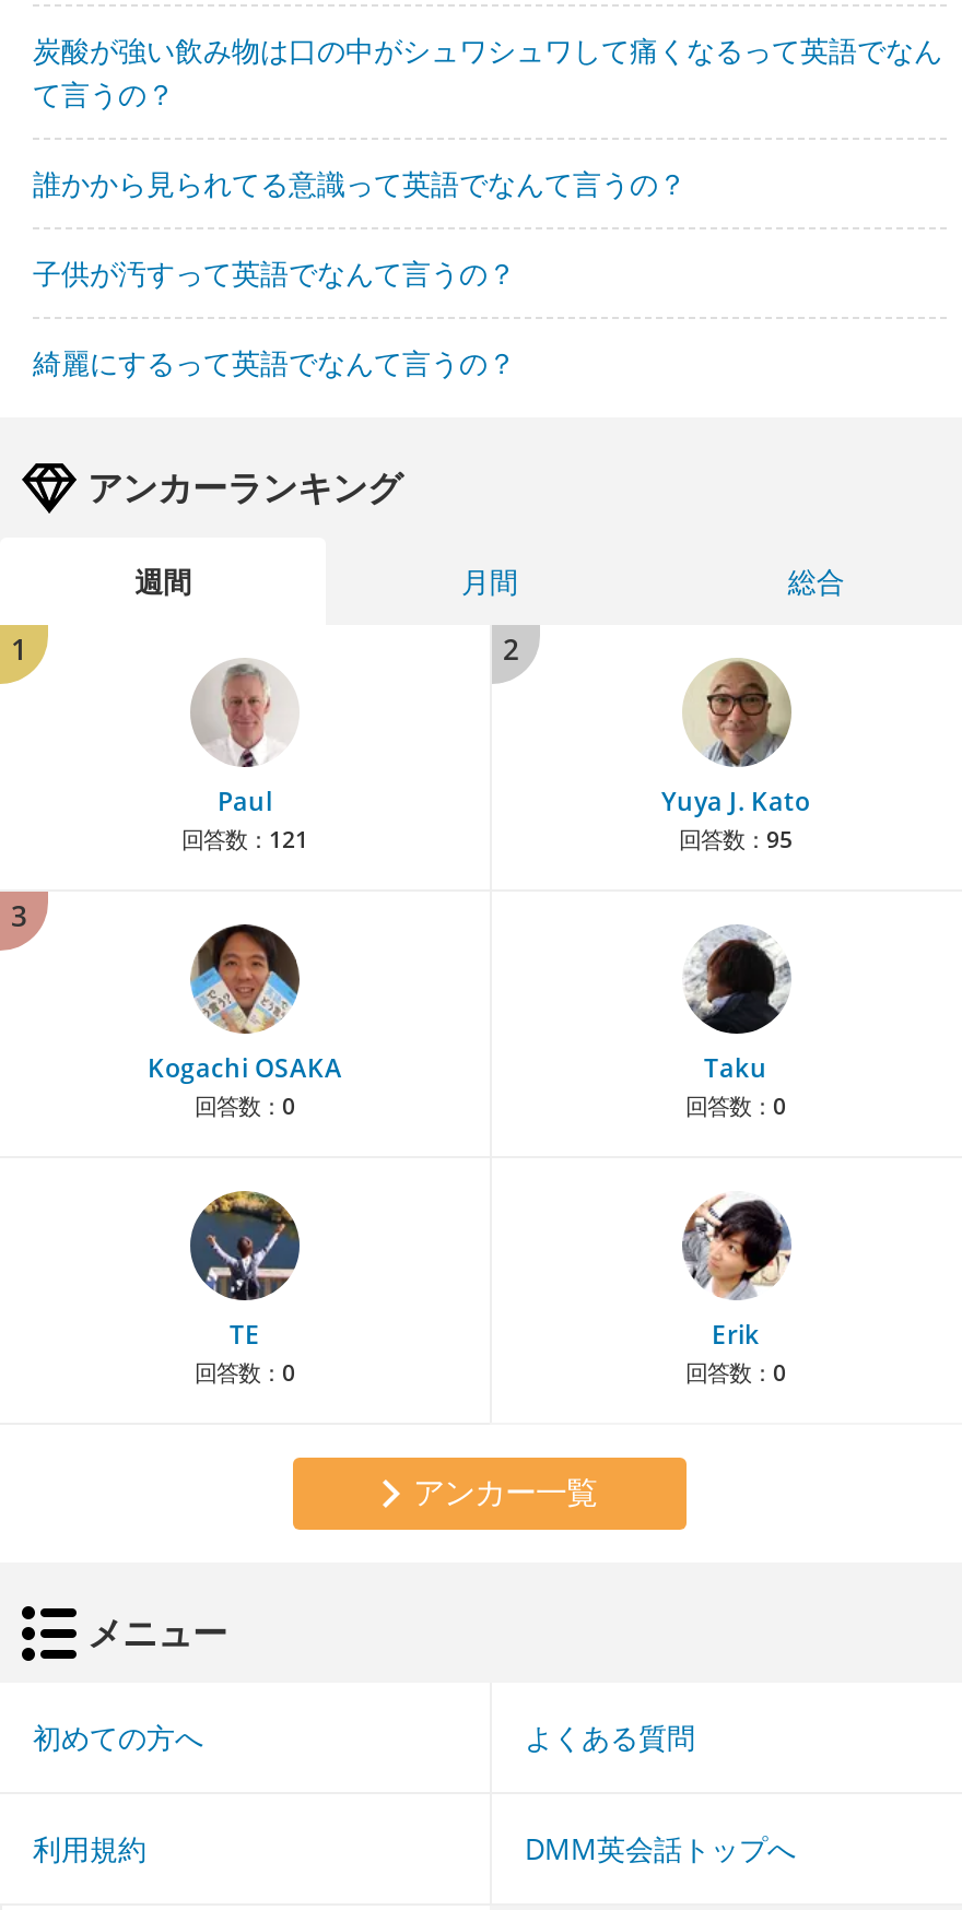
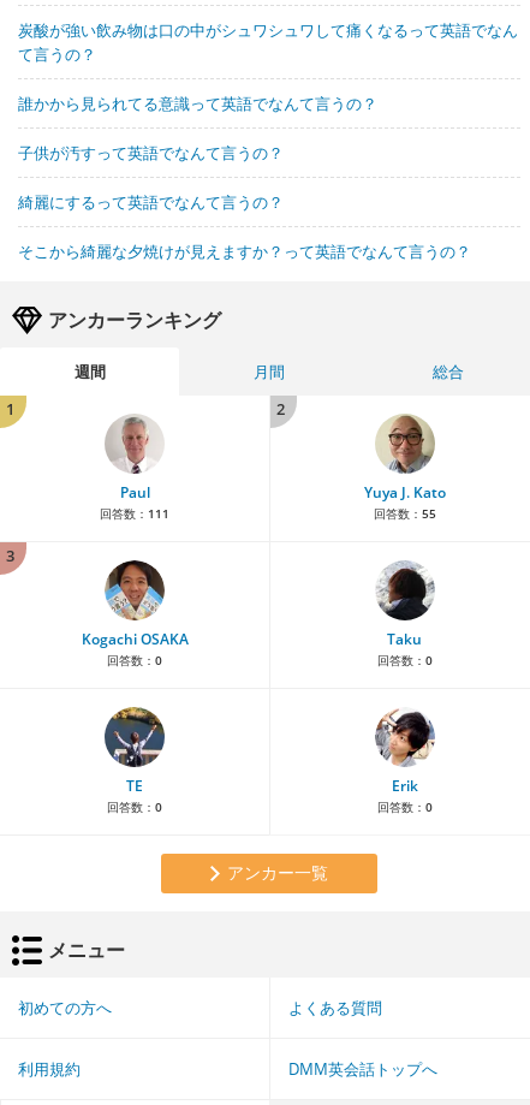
none -> [18,240,471,262] そこから綺麗な夕焼けが見えますか？って英語でなんて言うの？
[181,823,308,854] 回答数：121 -> [100,505,169,522] 回答数：111
[679,823,793,854] 回答数：95 -> [373,505,436,522] 回答数：55

